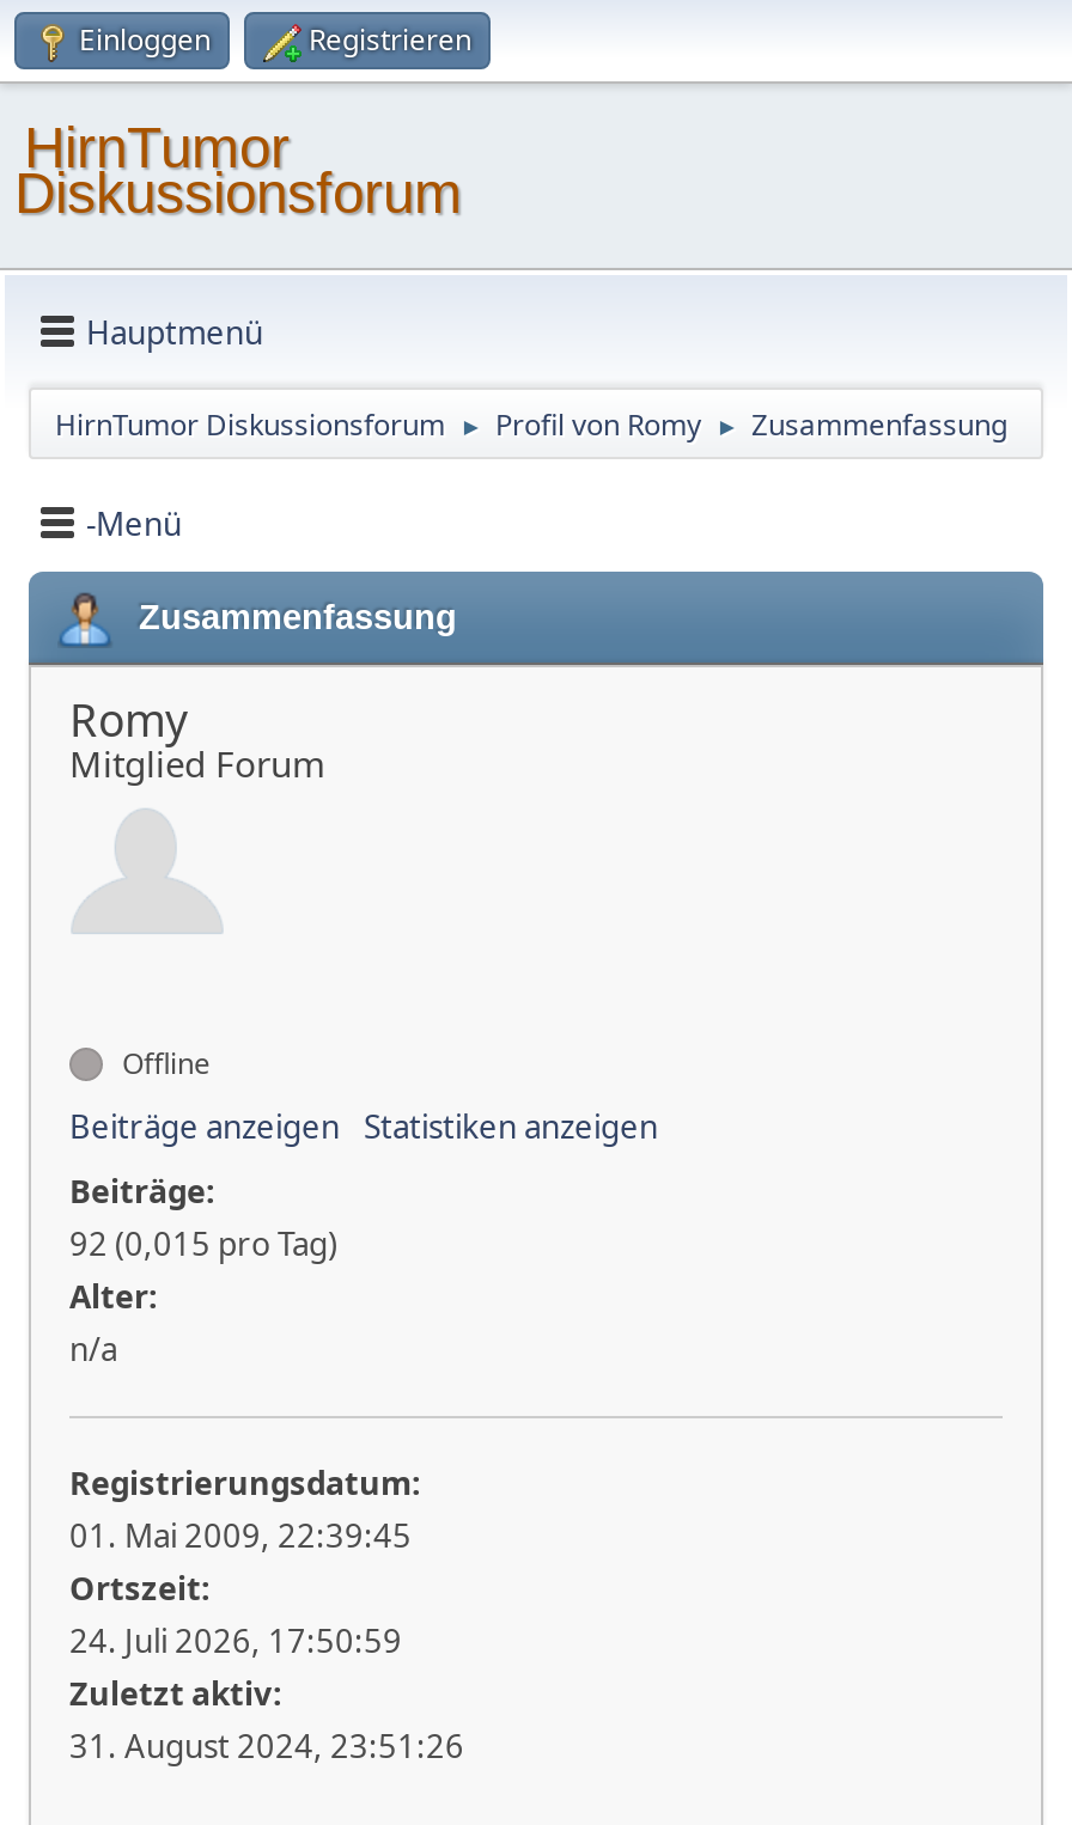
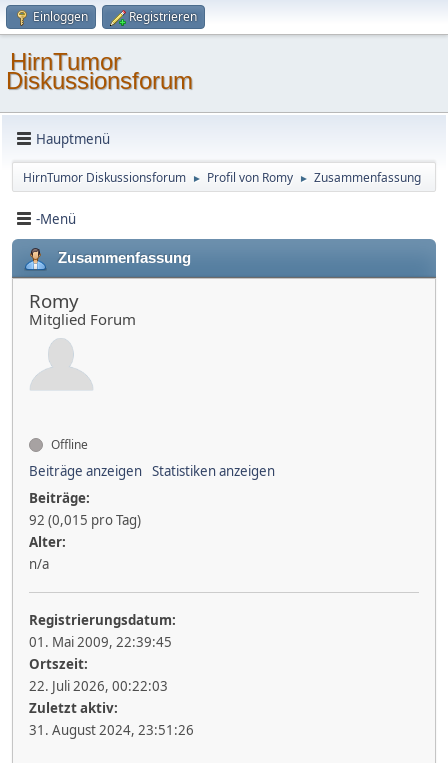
[69,1619,402,1662] 24. Juli 2026, 17:50:59 -> [29,677,168,695] 22. Juli 2026, 00:22:03

